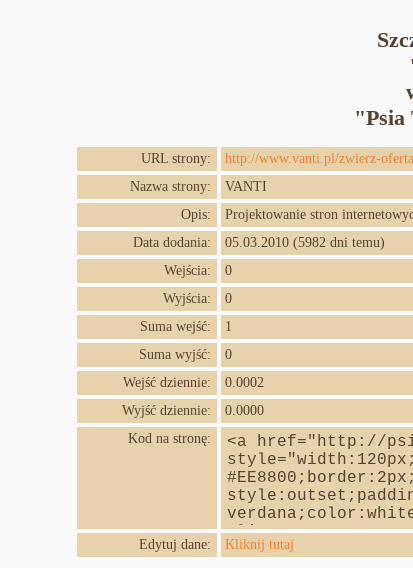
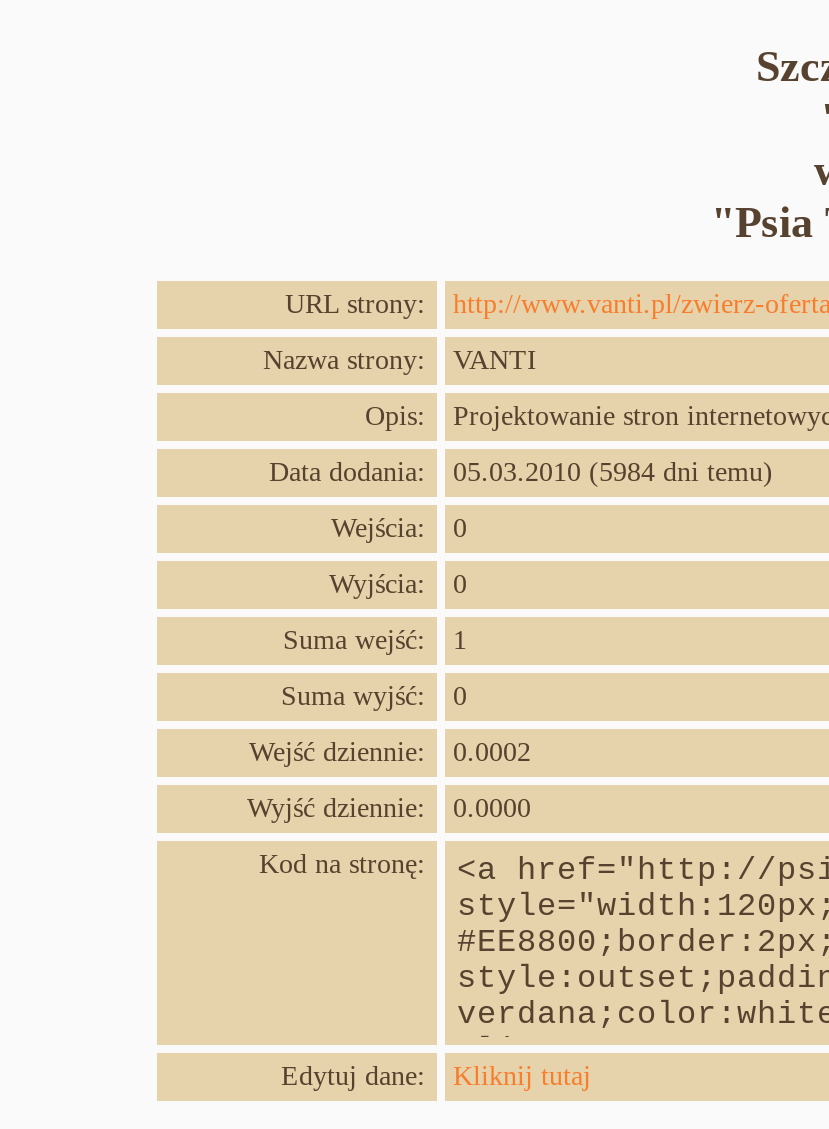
[133,235,385,250] Data dodania: 05.03.2010 (5982 dni temu) -> [269,458,773,488] Data dodania: 05.03.2010 (5984 dni temu)

